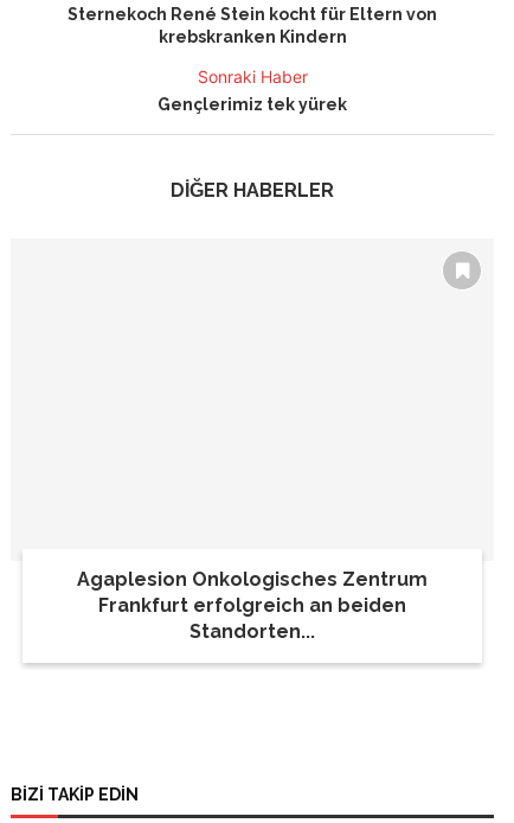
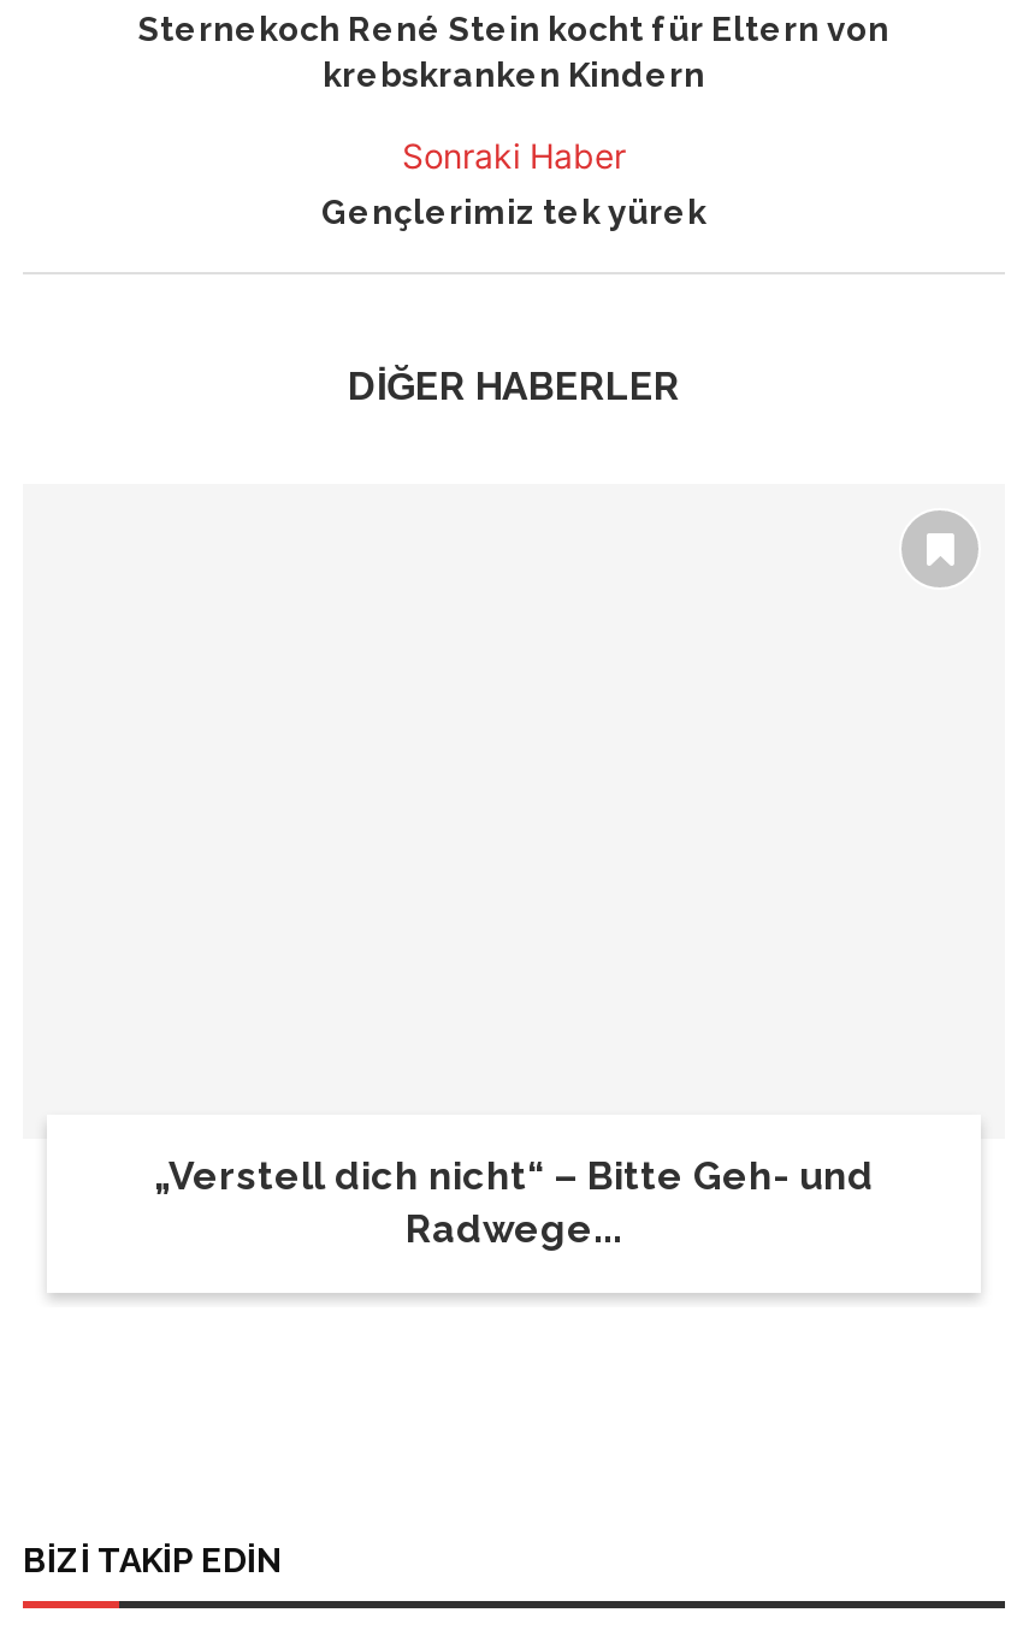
[77,569,428,643] Agaplesion Onkologisches Zentrum | Frankfurt erfolgreich an beiden | Standorten... -> [154,1154,874,1253] „Verstell dich nicht“ – Bitte Geh- und | Radwege...

